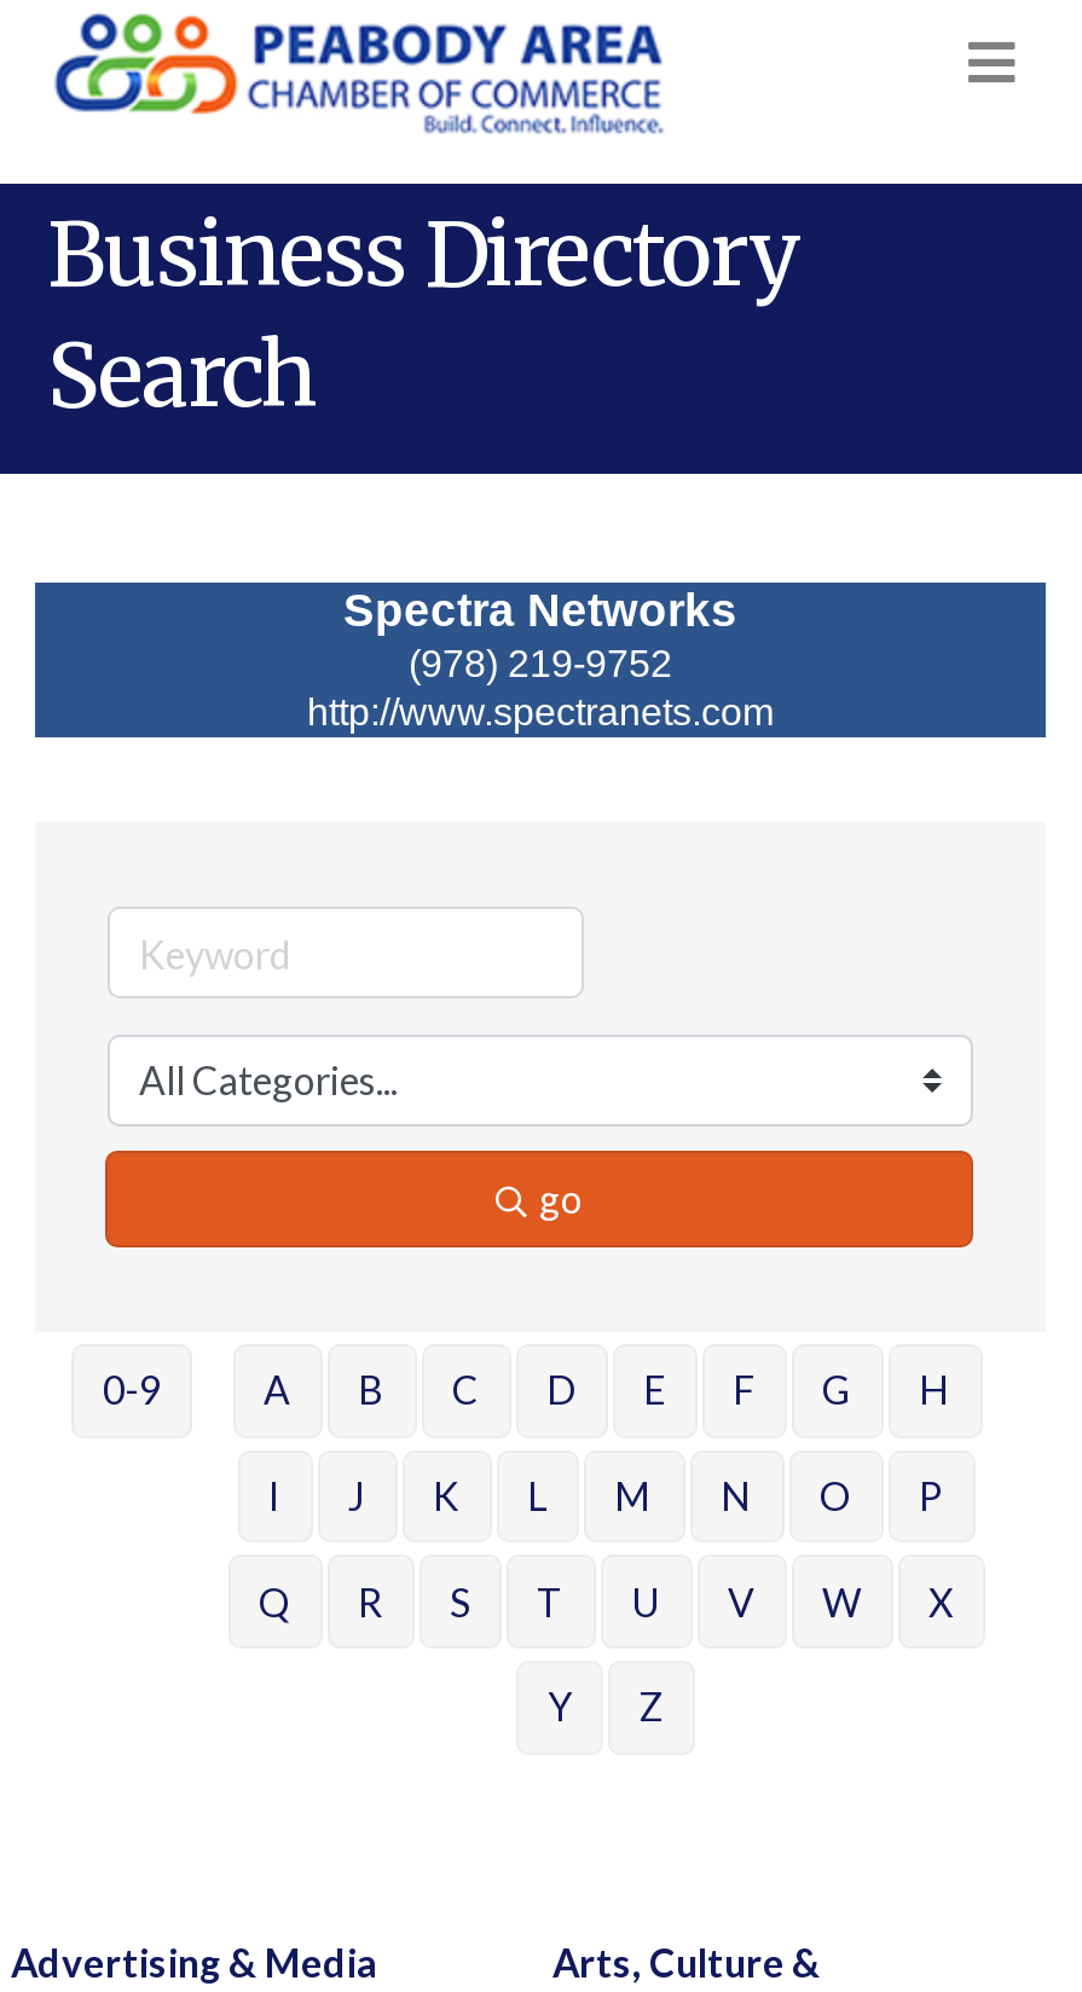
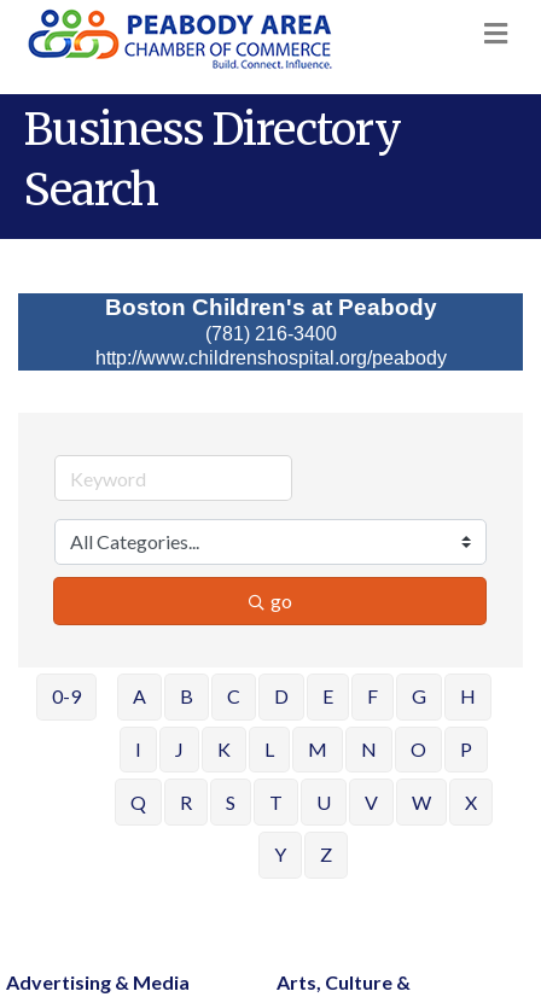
[307,585,774,732] Spectra Networks | (978) 219-9752 | http://www.spectranets.com -> [95,295,446,368] Boston Children's at Peabody | (781) 216-3400 | http://www.childrenshospital.org/peabody

